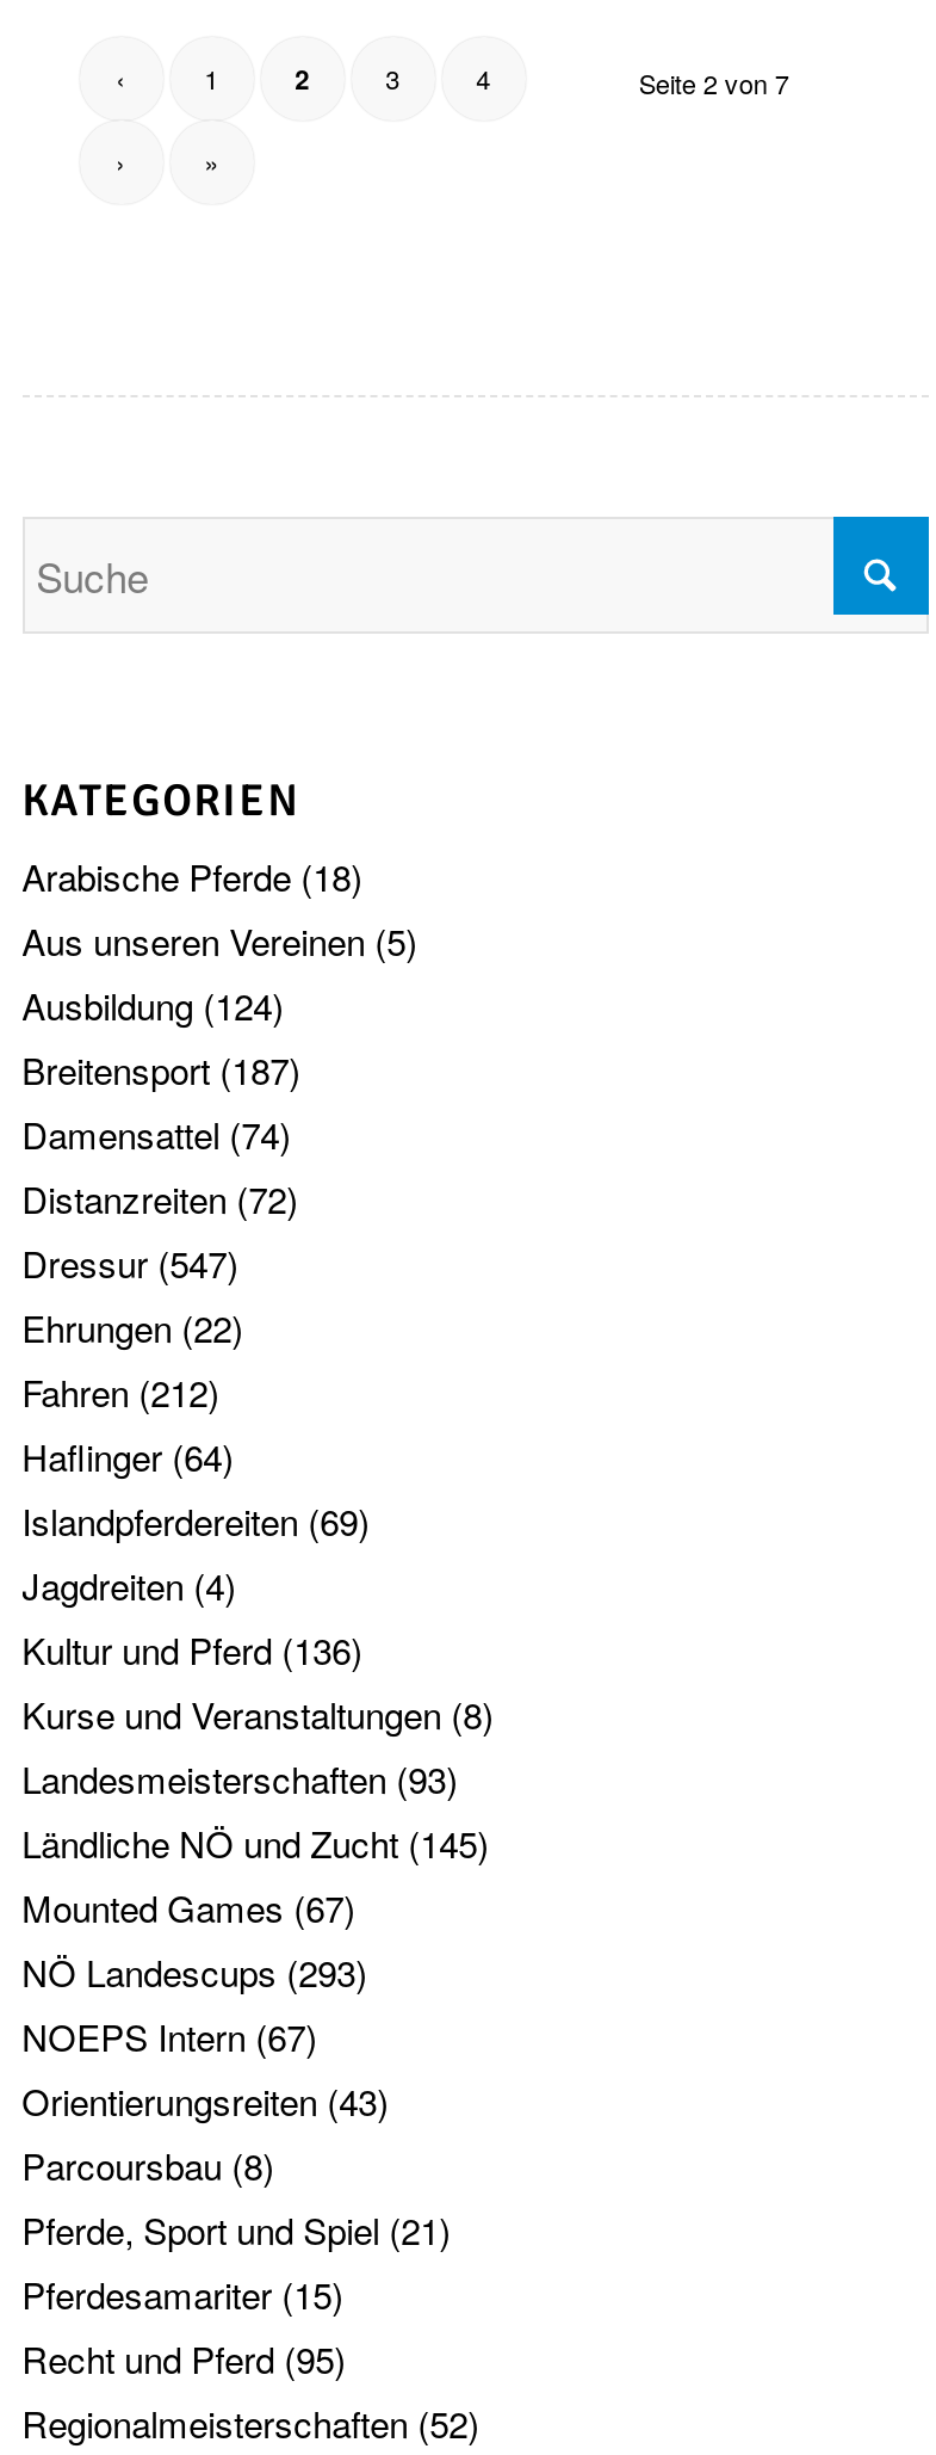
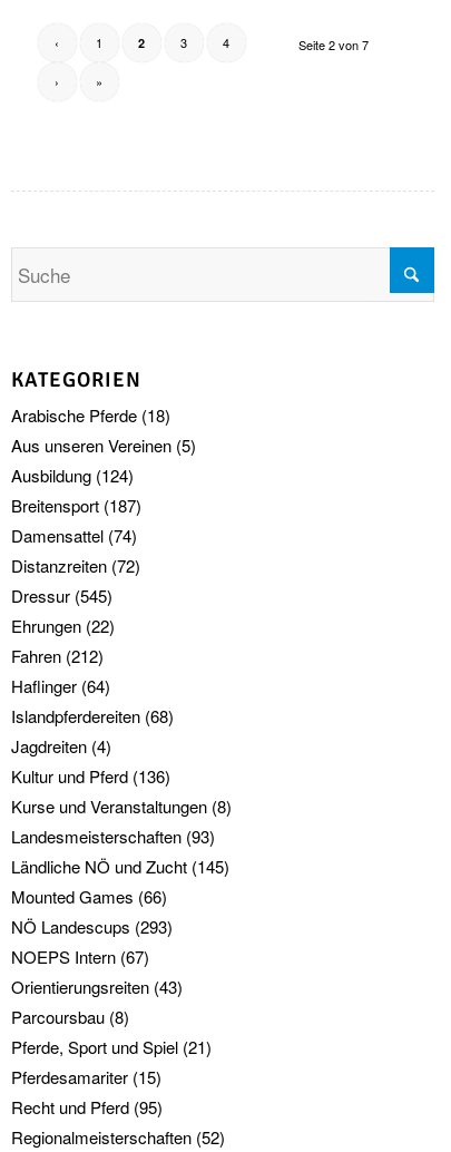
[22,1238,239,1288] Dressur (547) -> [11,584,112,607] Dressur (545)
[22,1495,370,1546] Islandpferdereiten (69) -> [11,704,173,728] Islandpferdereiten (68)
[22,1882,356,1932] Mounted Games (67) -> [11,885,167,908] Mounted Games (66)

